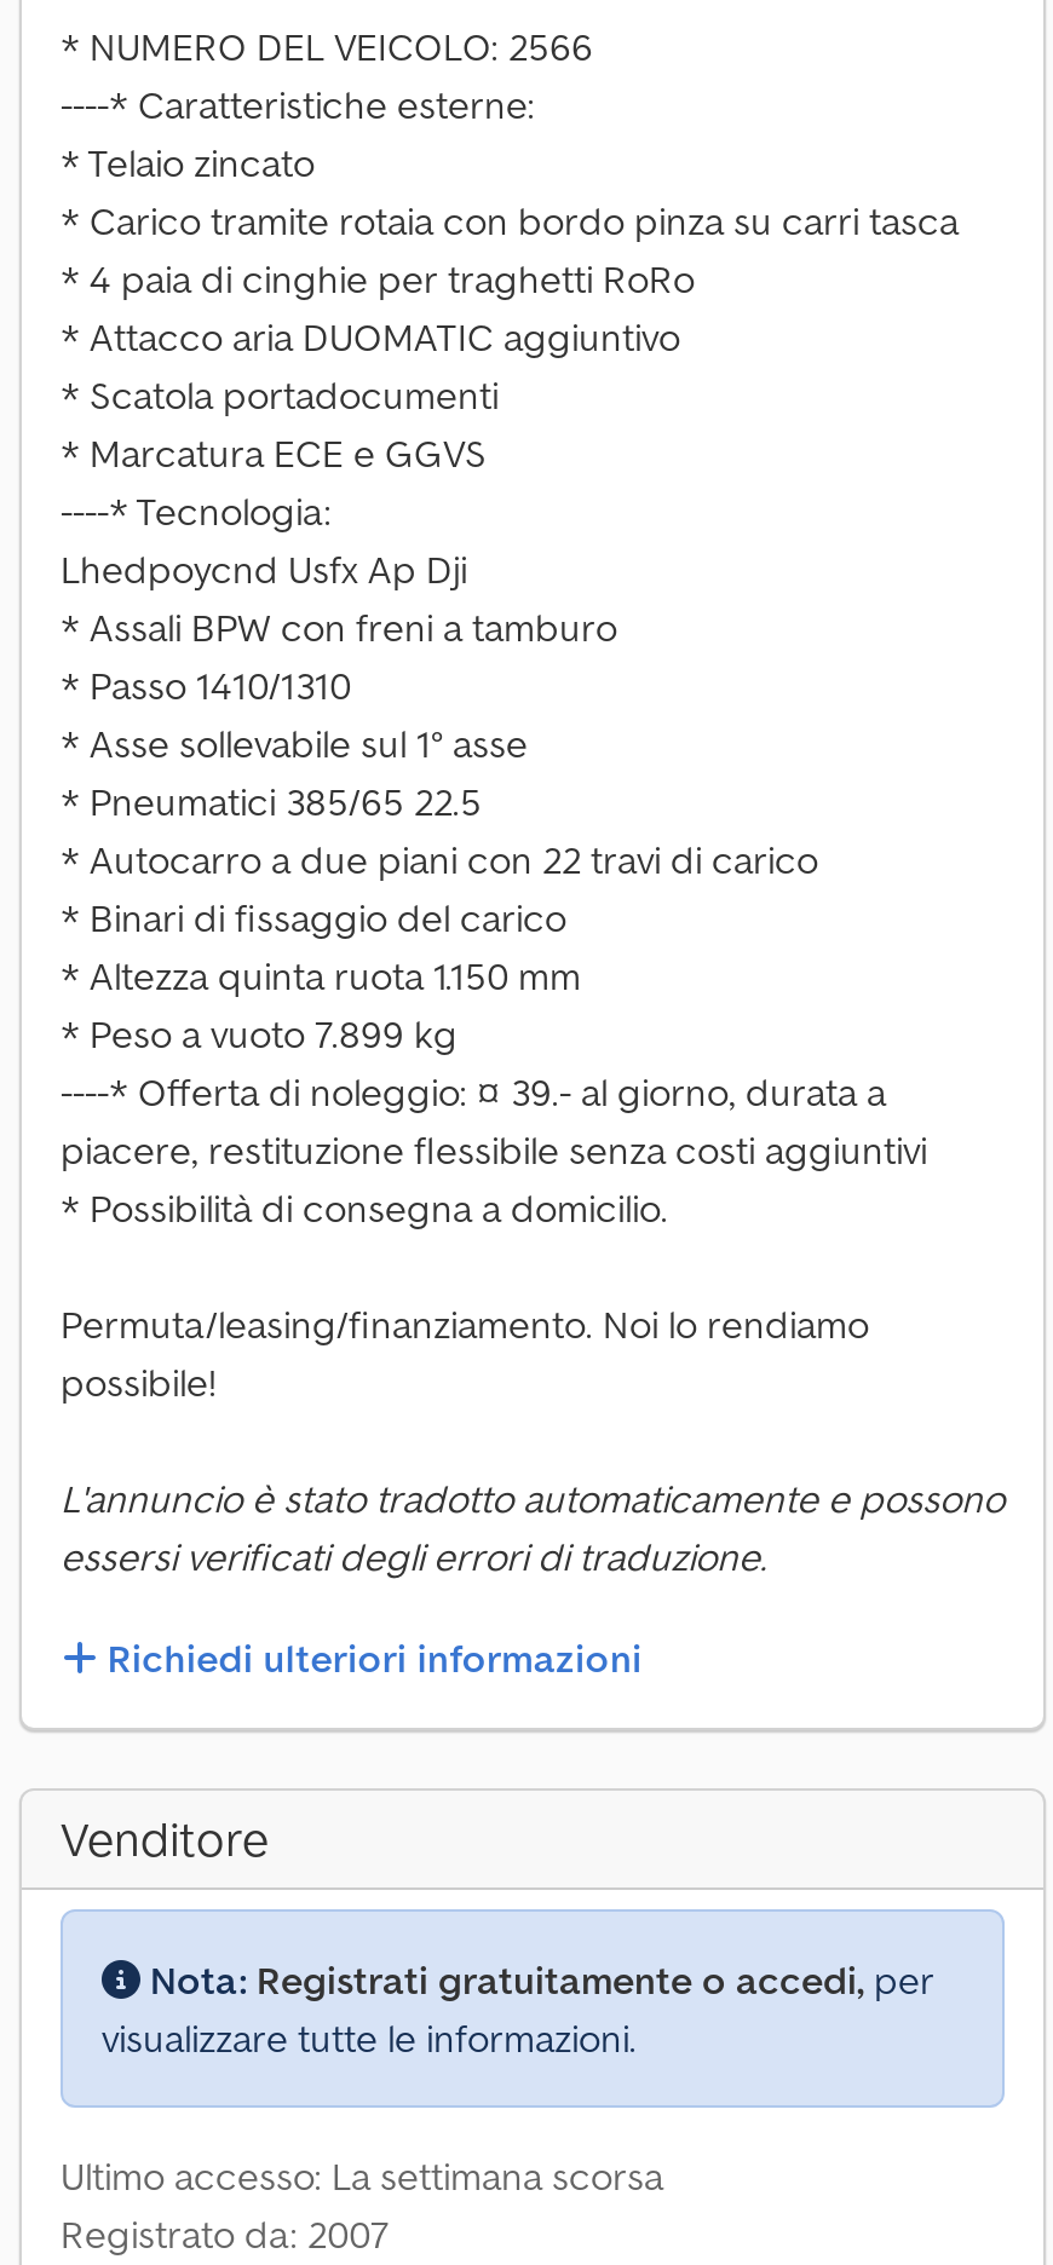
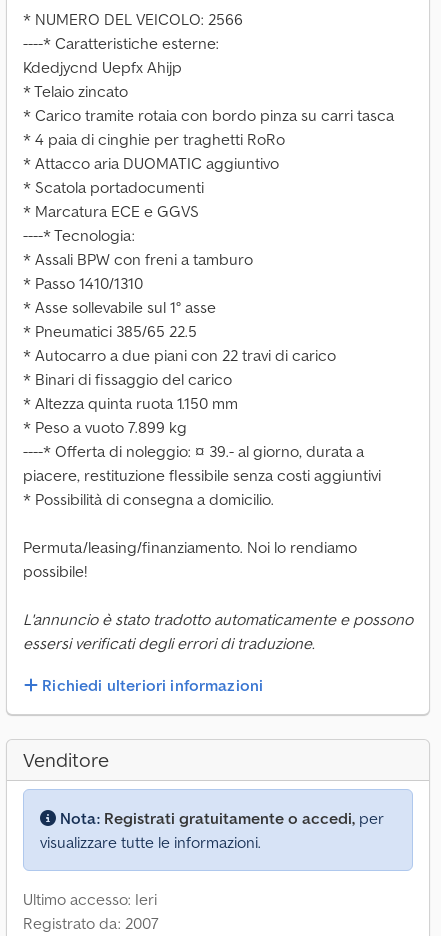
none -> [23,57,182,77] Kdedjycnd Uepfx Ahijp
moved [61,138,959,535] -> [23,81,394,245]: * Telaio zincato | * Carico tramite rotaia con bordo pinza su carri tasca | * 4 paia di cinghie per traghetti RoRo | * Attacco aria DUOMATIC aggiuntivo | * Scatola portadocumenti | * Marcatura ECE e GGVS | ----* Tecnologia:
[61,544,467,593] Lhedpoycnd Usfx Ap Dji -> none
[61,2152,663,2200] Ultimo accesso: La settimana scorsa -> [23,889,157,909] Ultimo accesso: Ieri

